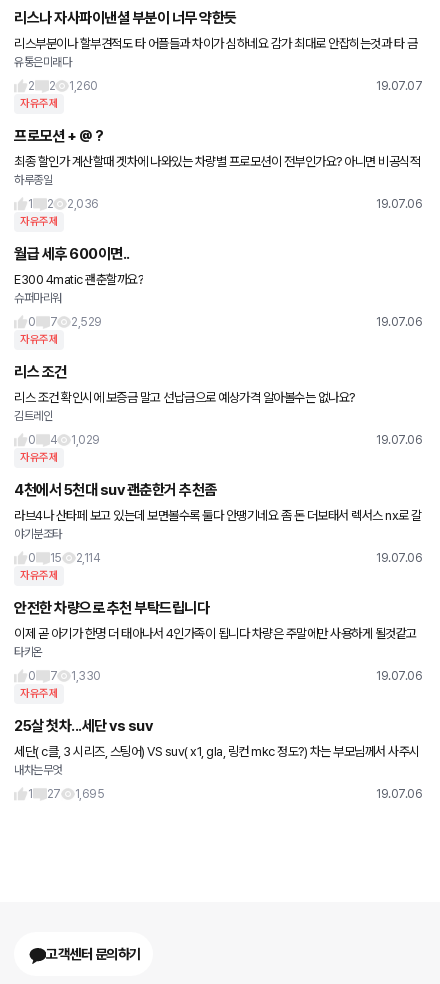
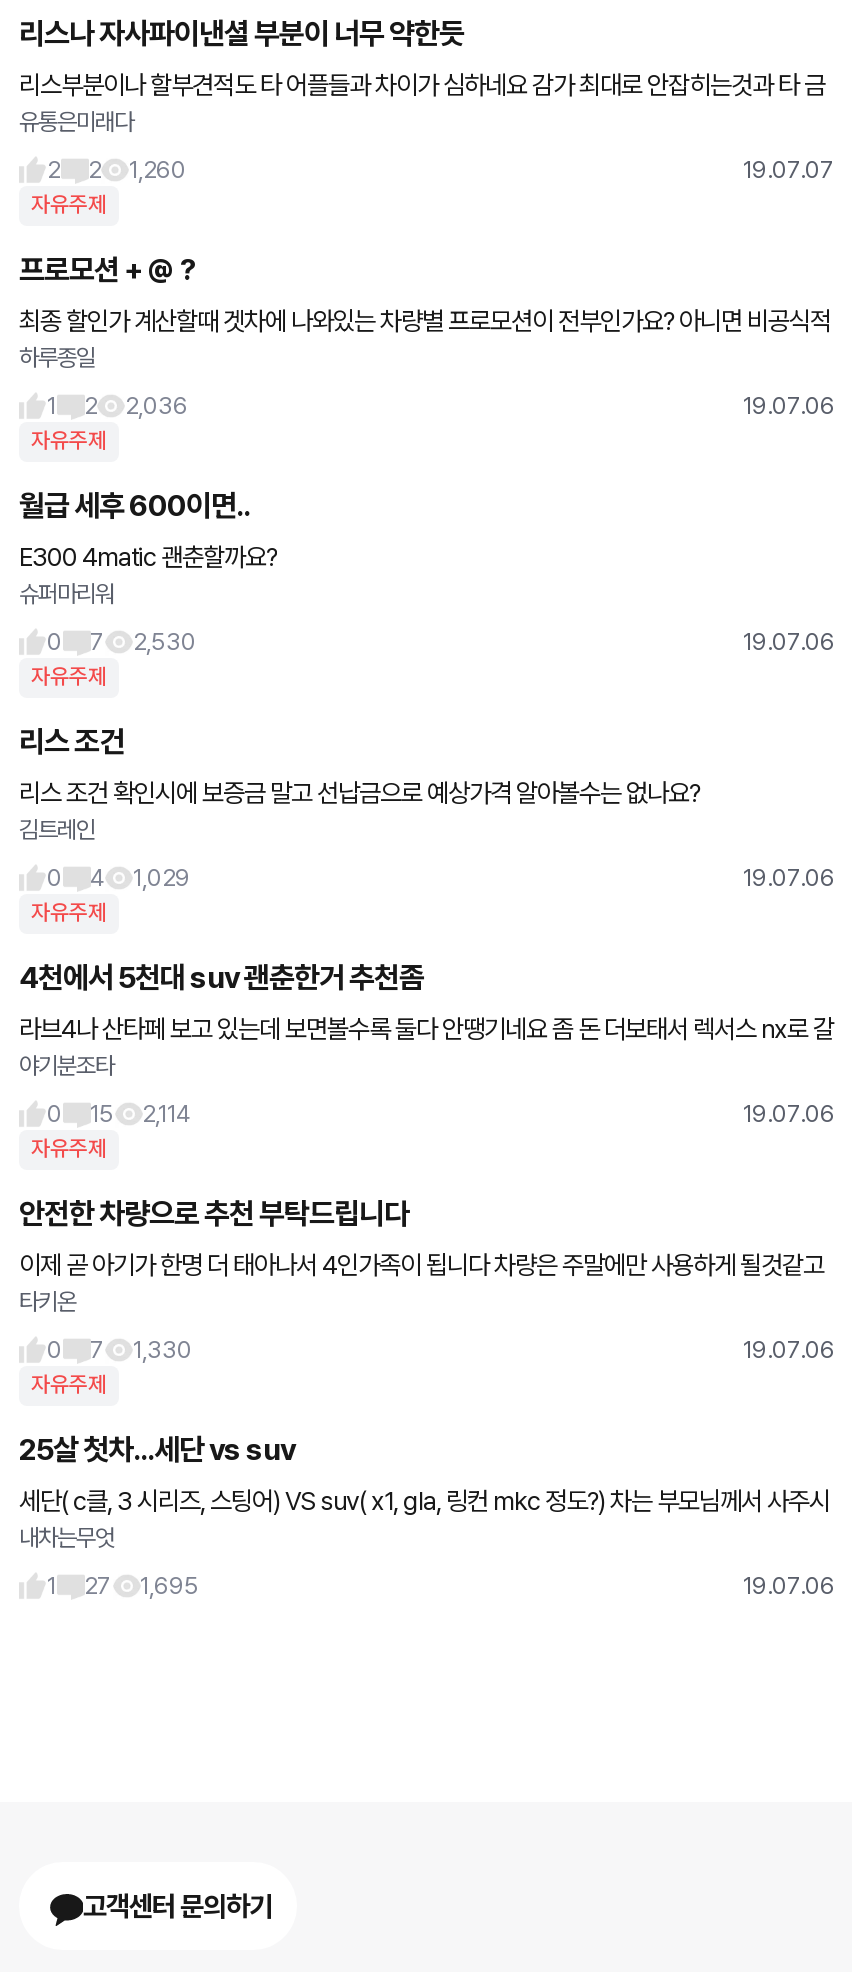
[28,315,101,329] 0 7 2,529 -> [47,628,196,656] 0 7 2,530

